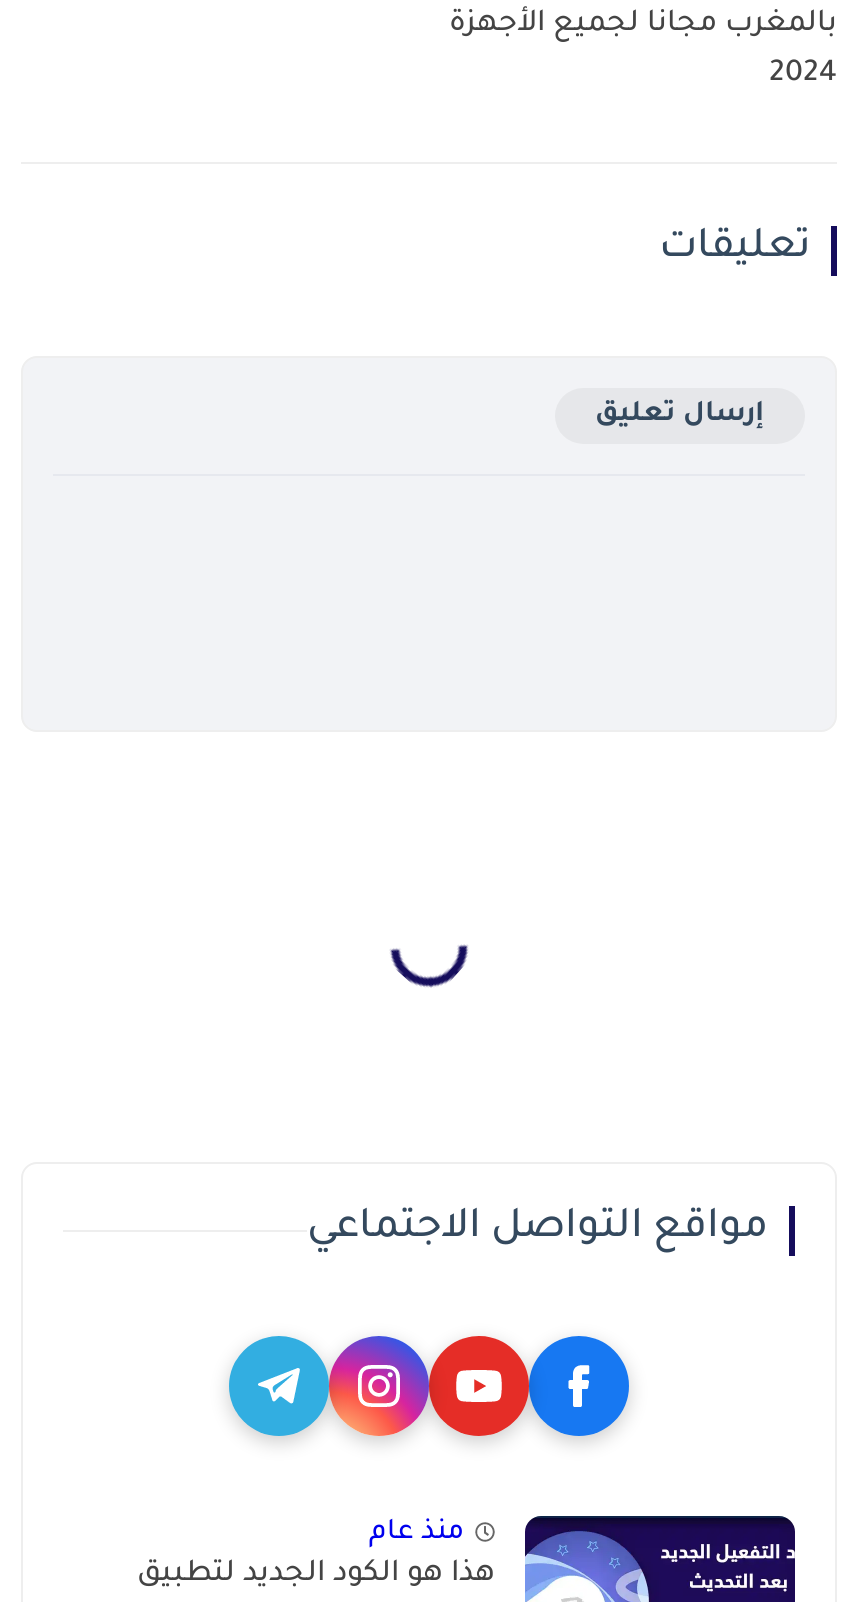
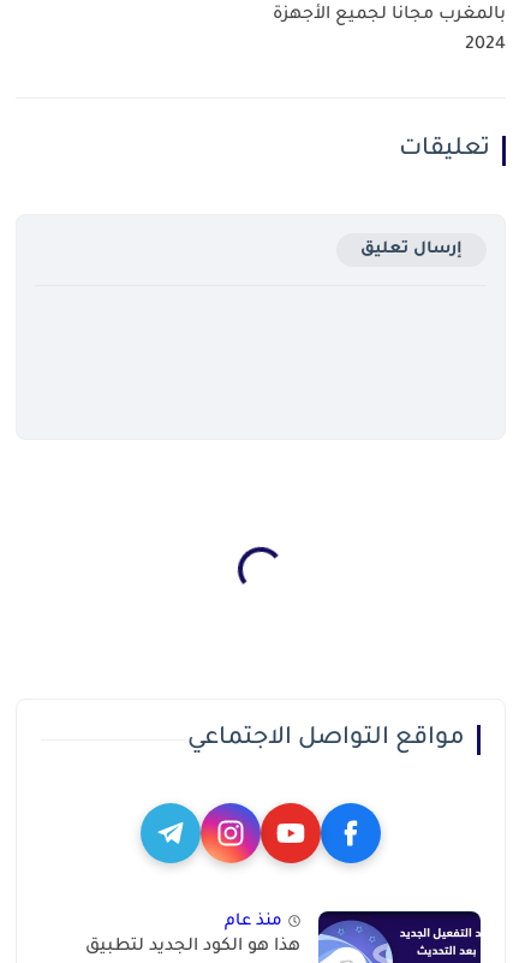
[391,910,469,988] [image] -> [237,546,284,593] [image]

